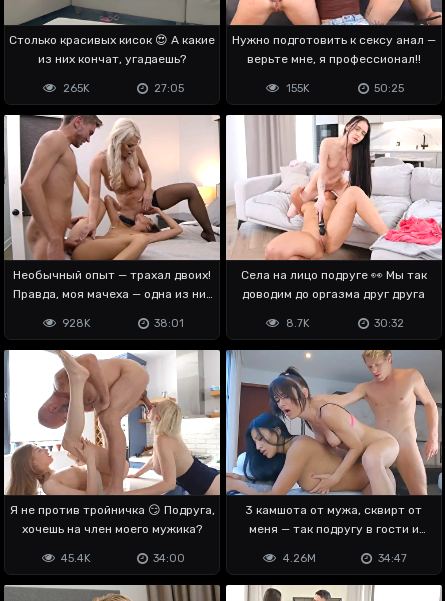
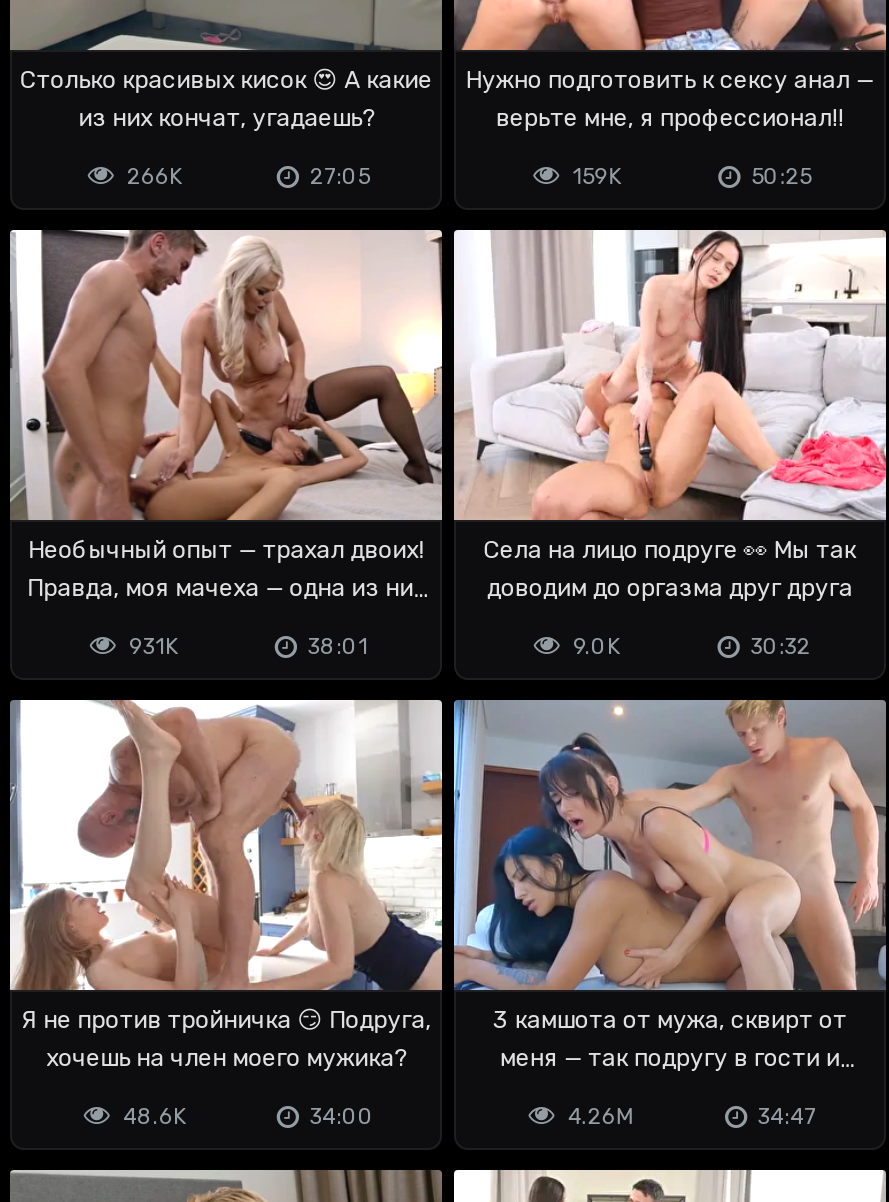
[63,82,90,95] 265K -> [127,165,183,191] 266K
[285,82,309,95] 155K -> [572,165,622,191] 159K
[62,317,91,330] 928K -> [129,635,179,661] 931K
[285,317,309,330] 8.7K -> [573,635,621,661] 9.0K
[61,552,91,565] 45.4K -> [123,1105,187,1131] 48.6K

